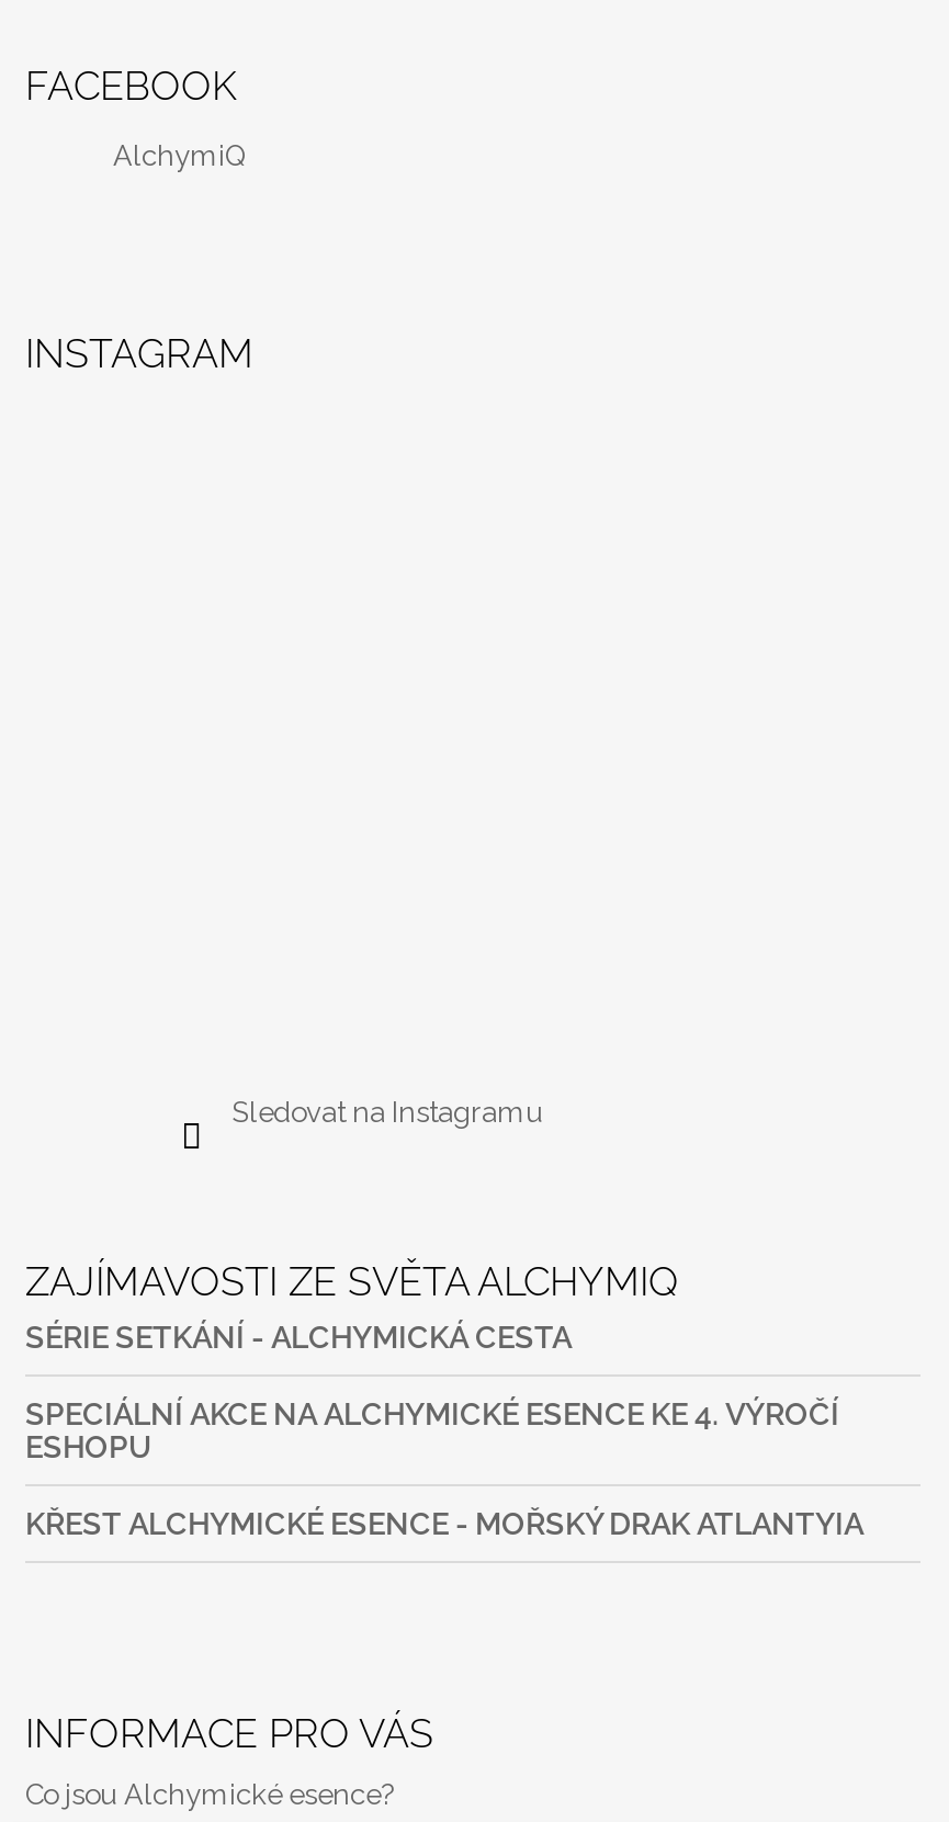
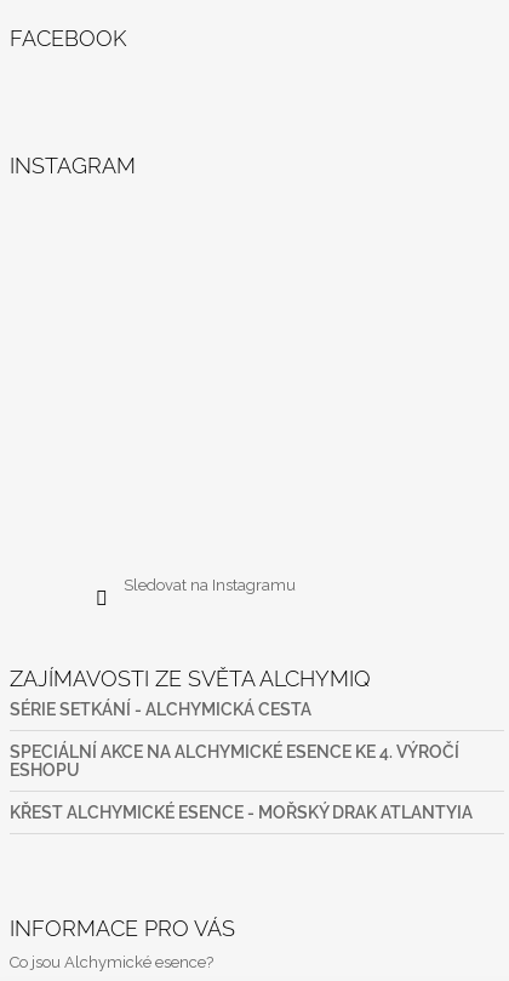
[113,138,245,171] AlchymiQ -> none

